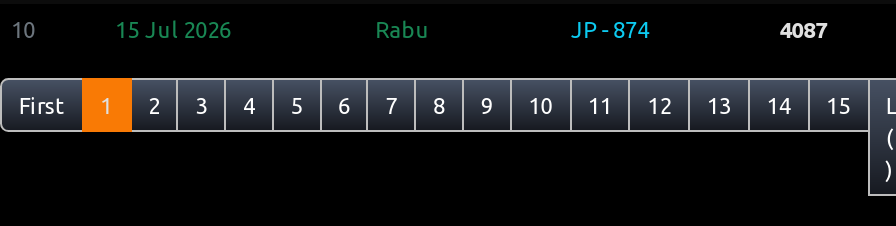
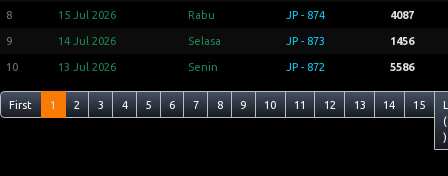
[11,18,35,42] 10 -> [6,9,12,21] 8
none -> [6,35,414,73] 9 | 14 Jul 2026 | Selasa | JP - 873 | 1456 | 10 | 13 Jul 2026 | Senin | JP - 872 | 5586

